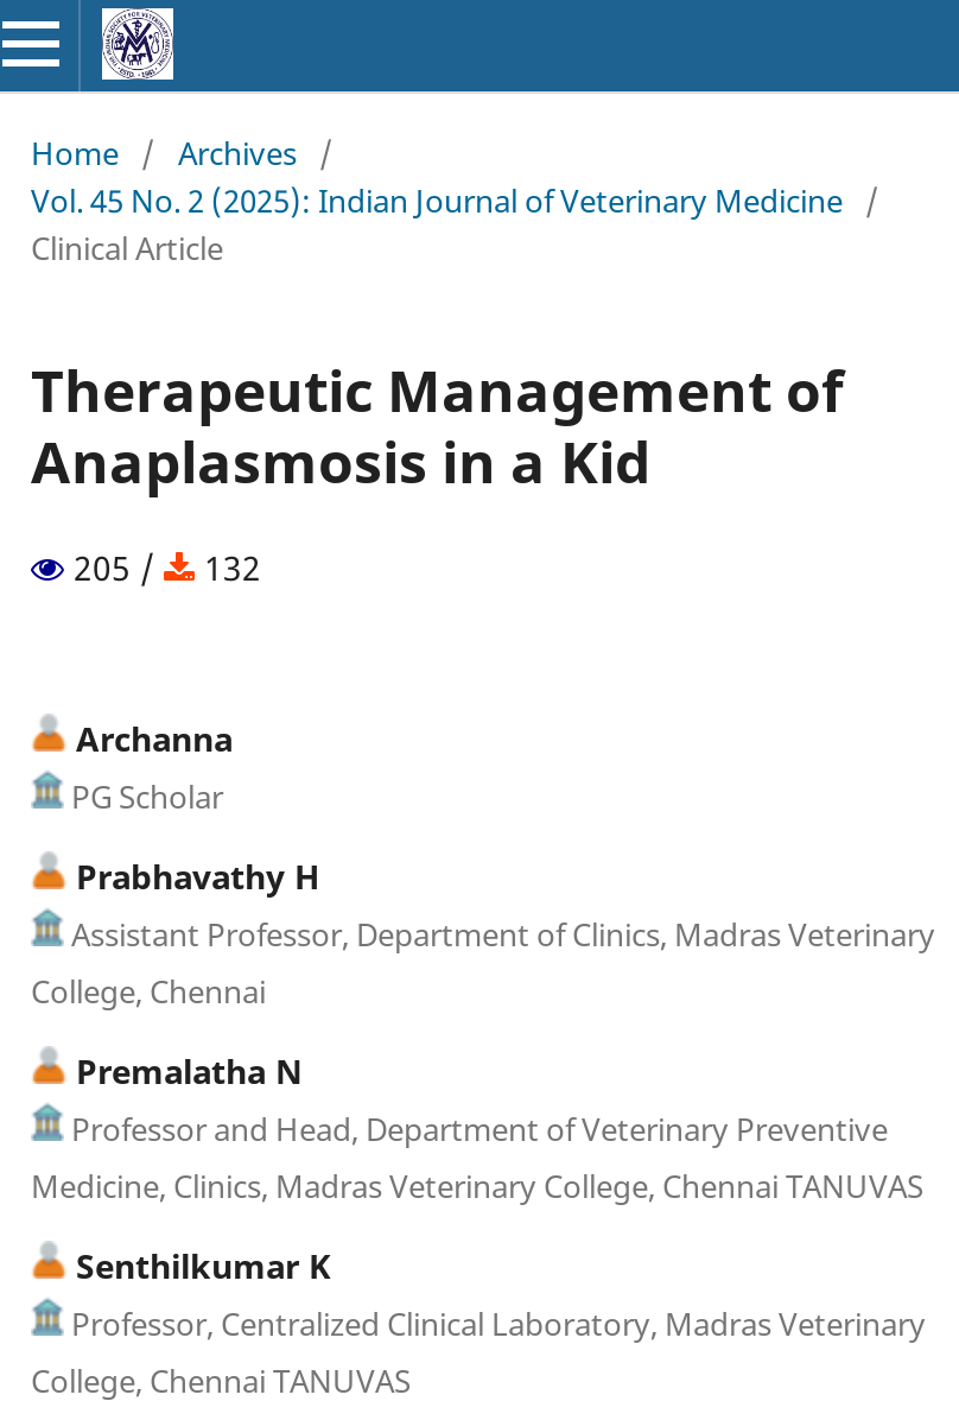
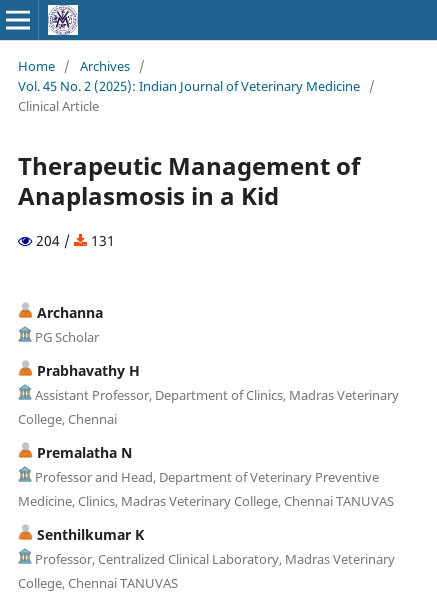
[64,545,164,590] 205 / -> [32,231,74,250] 204 /
[195,545,261,590] 132 -> [87,231,115,250] 131

